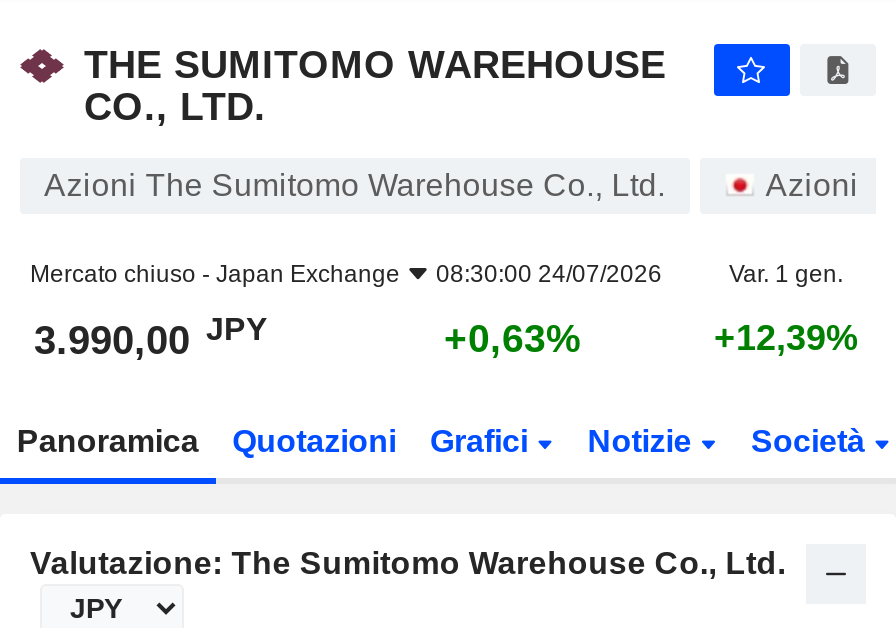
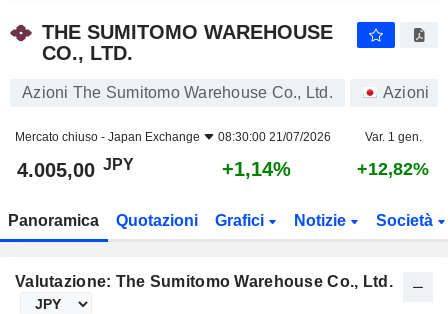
[30,260,662,288] Mercato chiuso - Japan Exchange 08:30:00 24/07/2026 -> [15,130,331,144] Mercato chiuso - Japan Exchange 08:30:00 21/07/2026
[34,311,268,362] 3.990,00 JPY -> [17,155,134,181] 4.005,00 JPY
[444,316,582,360] +0,63% -> [222,158,291,180] +1,14%
[714,318,858,358] +12,39% -> [357,159,429,179] +12,82%

